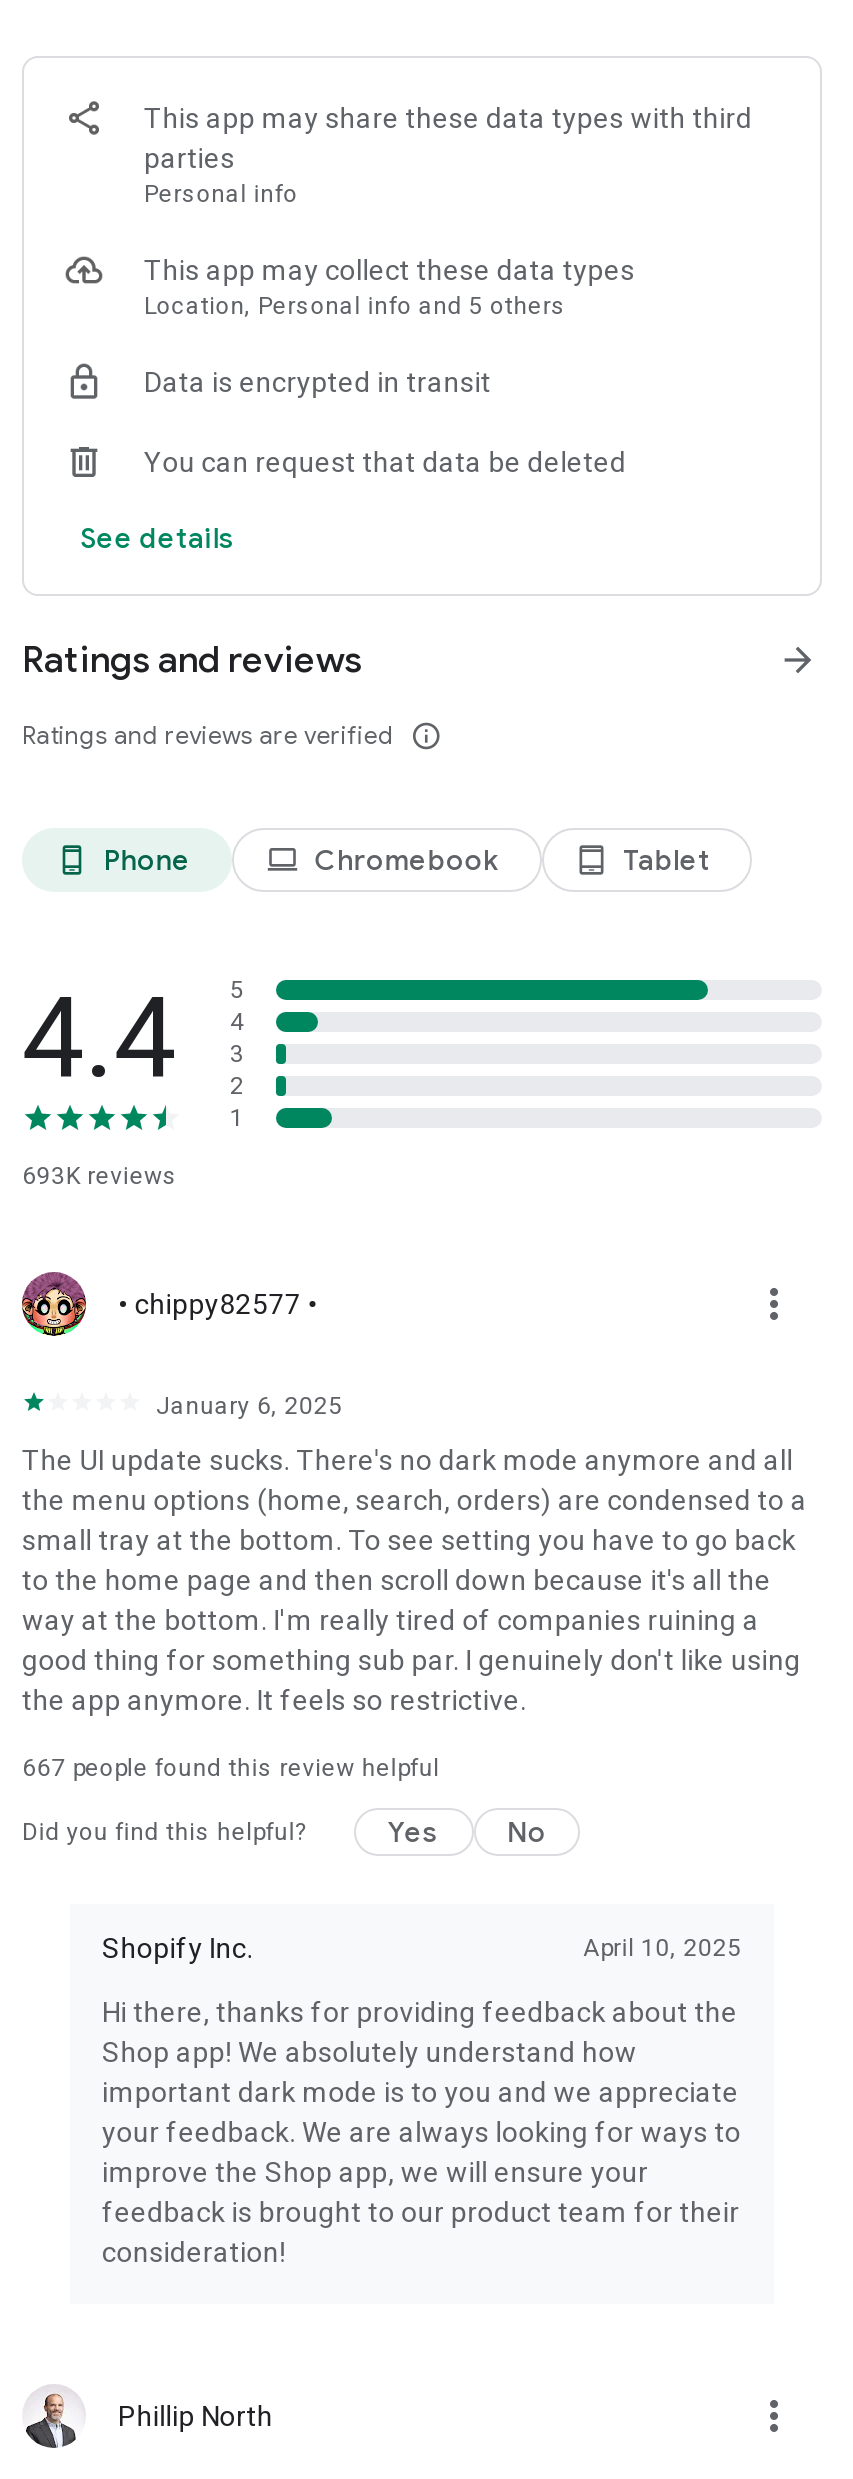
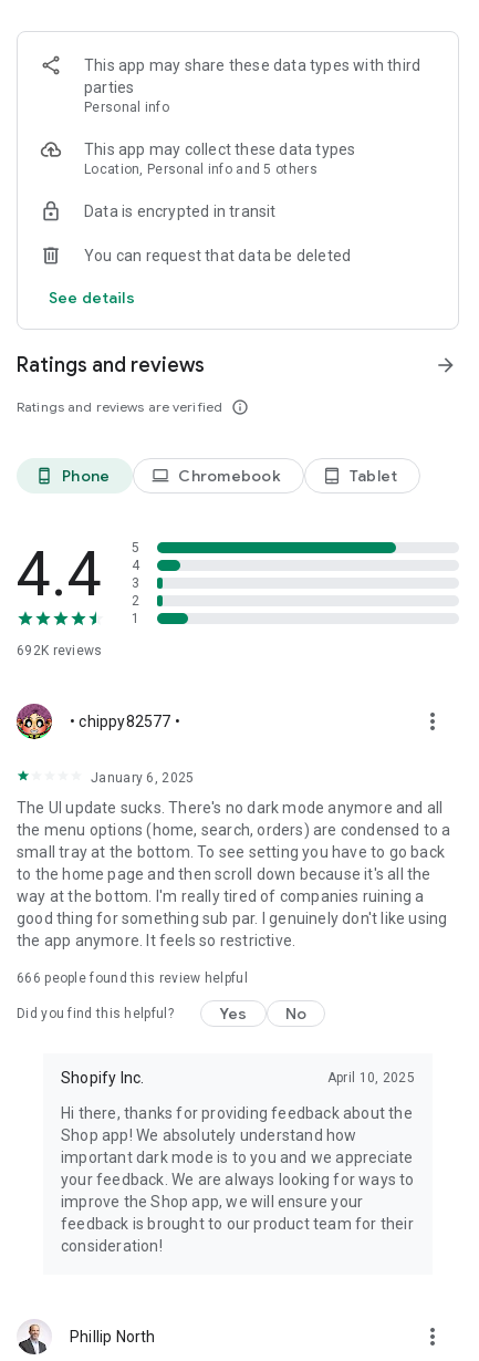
[22,1162,177,1190] 693K reviews -> [17,643,102,658] 692K reviews
[22,1754,440,1782] 667 people found this review helpful -> [17,970,248,986] 666 people found this review helpful

